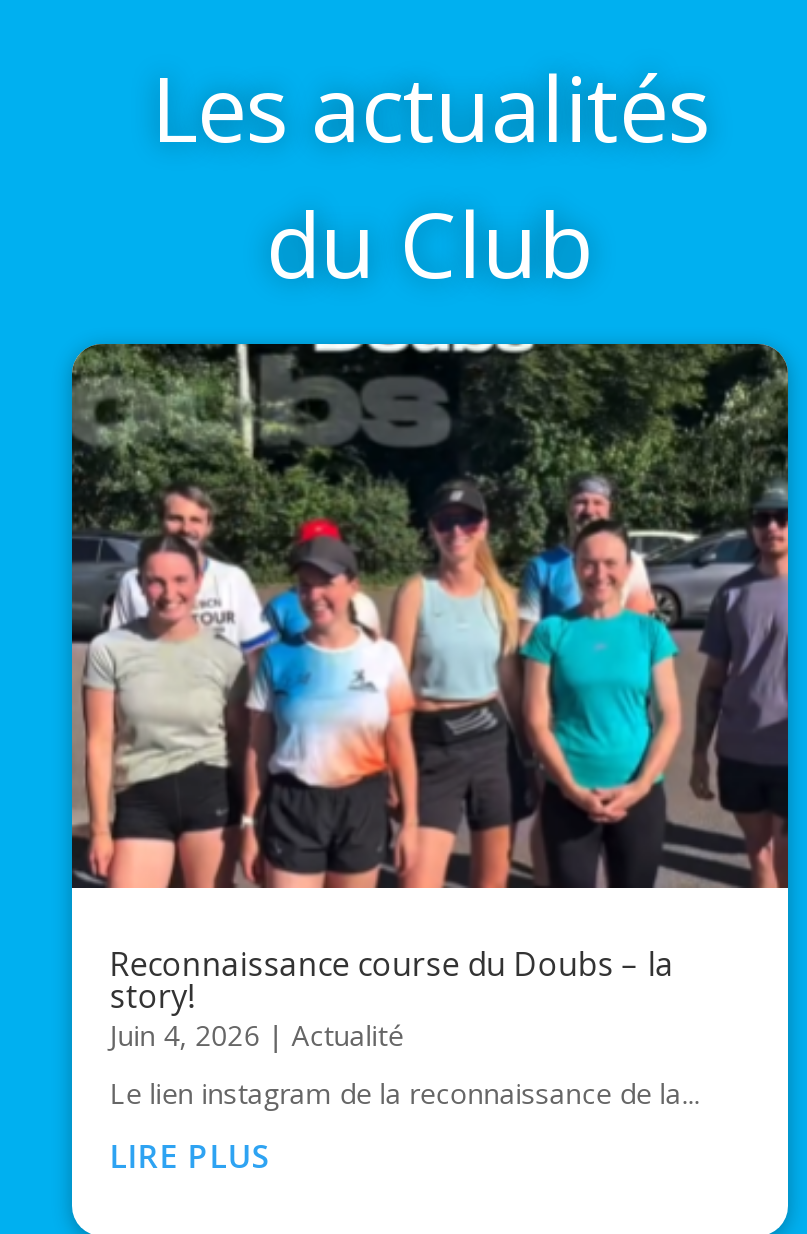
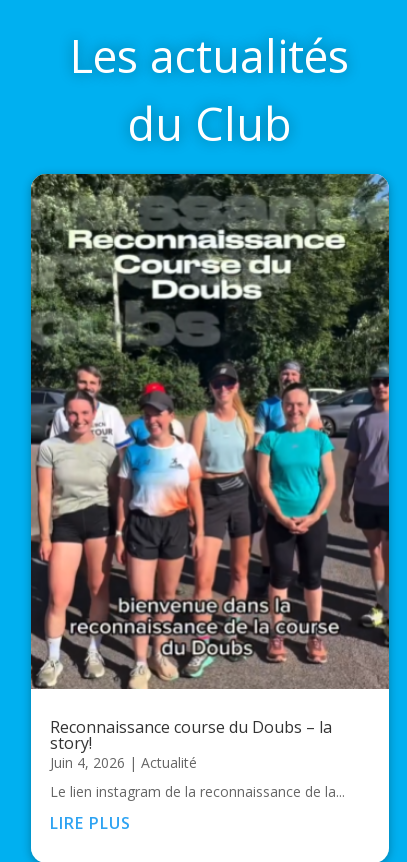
[70,342,790,890] [image] -> [30,173,390,690] [image]

